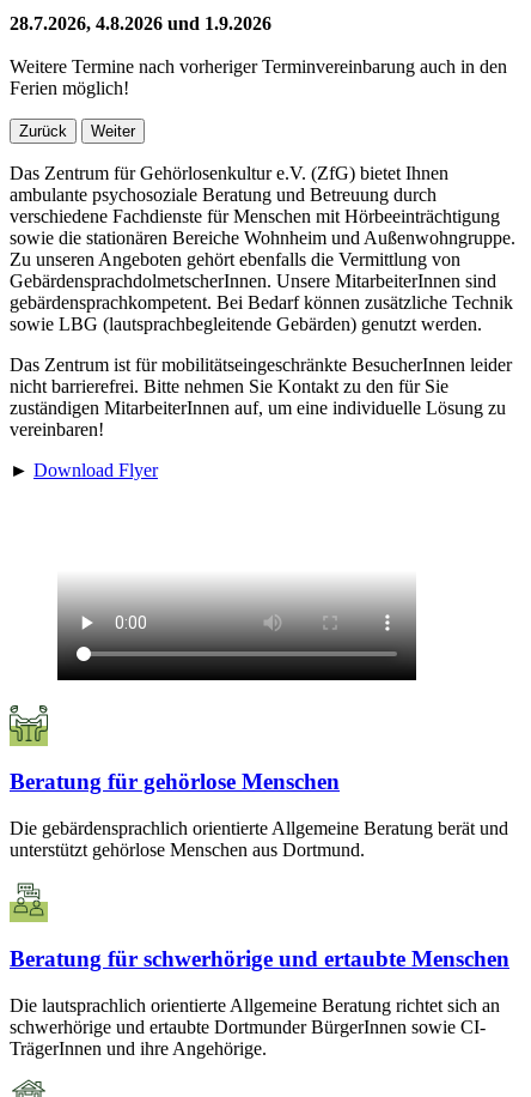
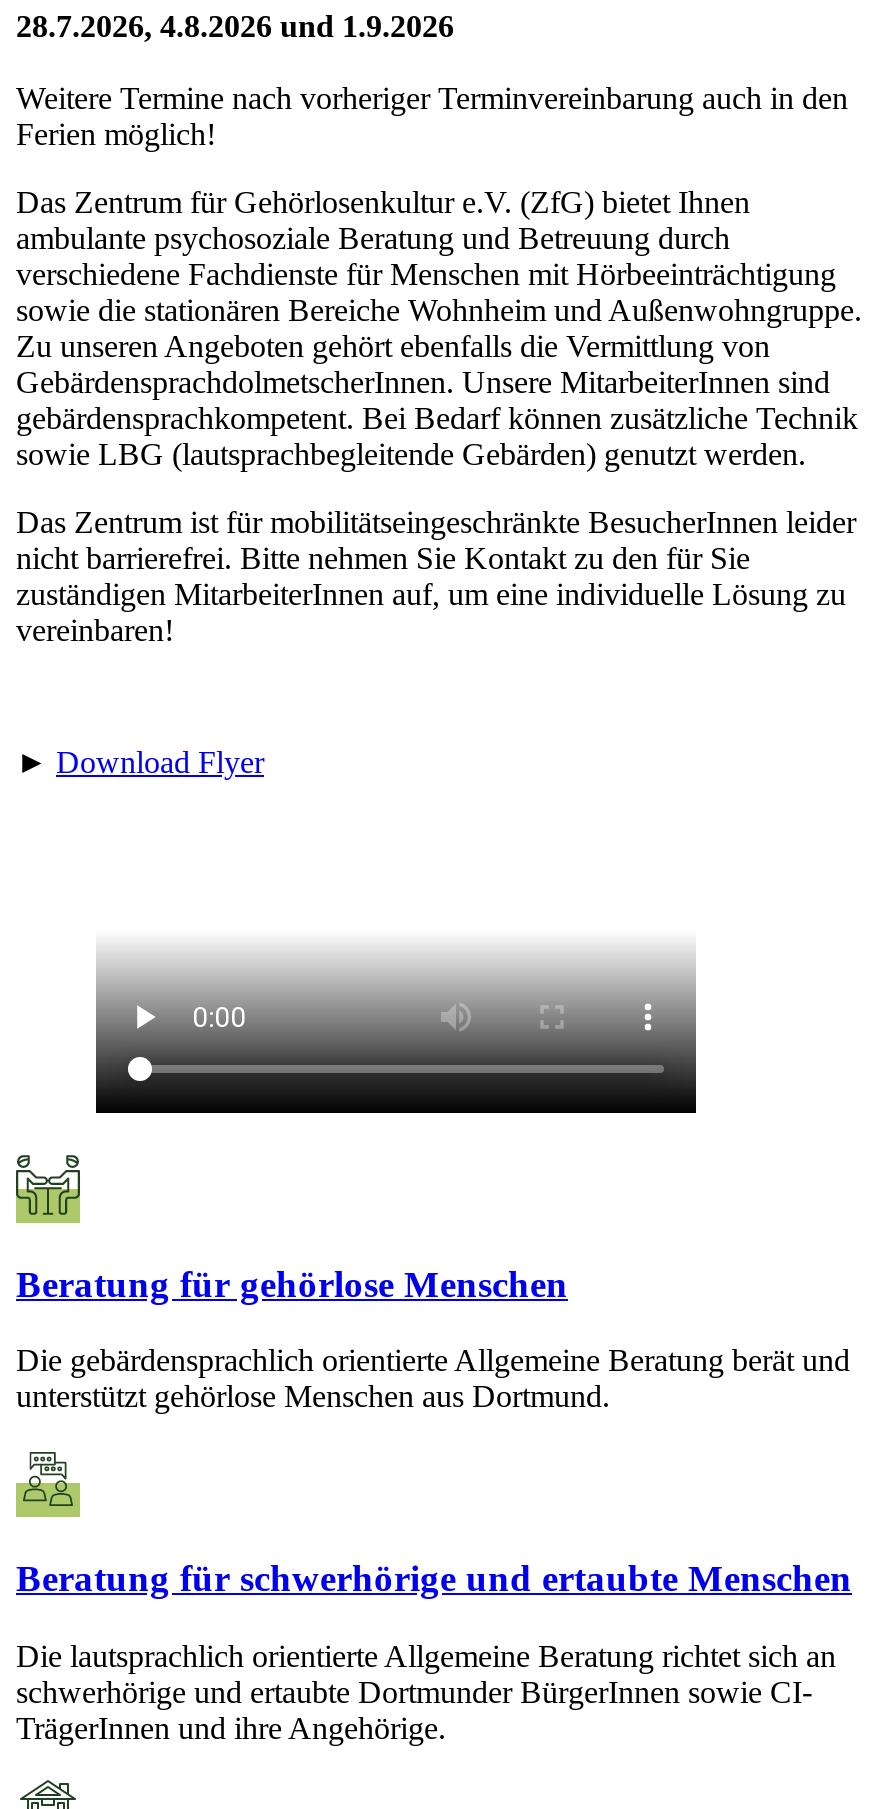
[19,122,135,140] Zurück | Weiter -> none
moved [10,163,515,439] -> [16,185,862,647]: Das Zentrum für Gehörlosenkultur e.V. (ZfG) bietet Ihnen | ambulante psychosoziale Beratung und Betreuung durch | verschiedene Fachdienste für Menschen mit Hörbeeinträchtigung | ... | zuständigen MitarbeiterInnen auf, um eine individuelle Lösung zu | vereinbaren!

